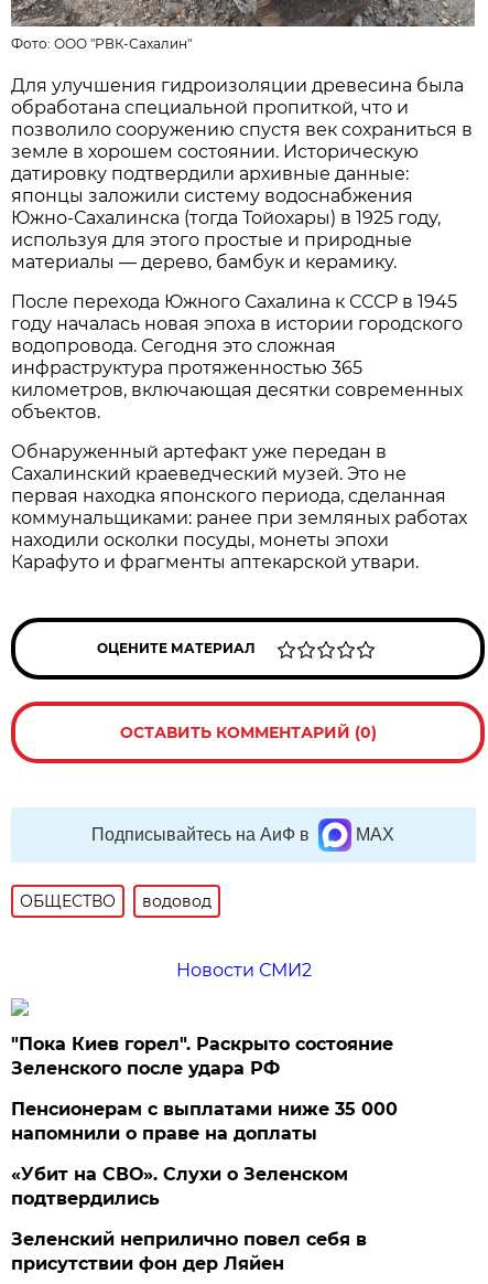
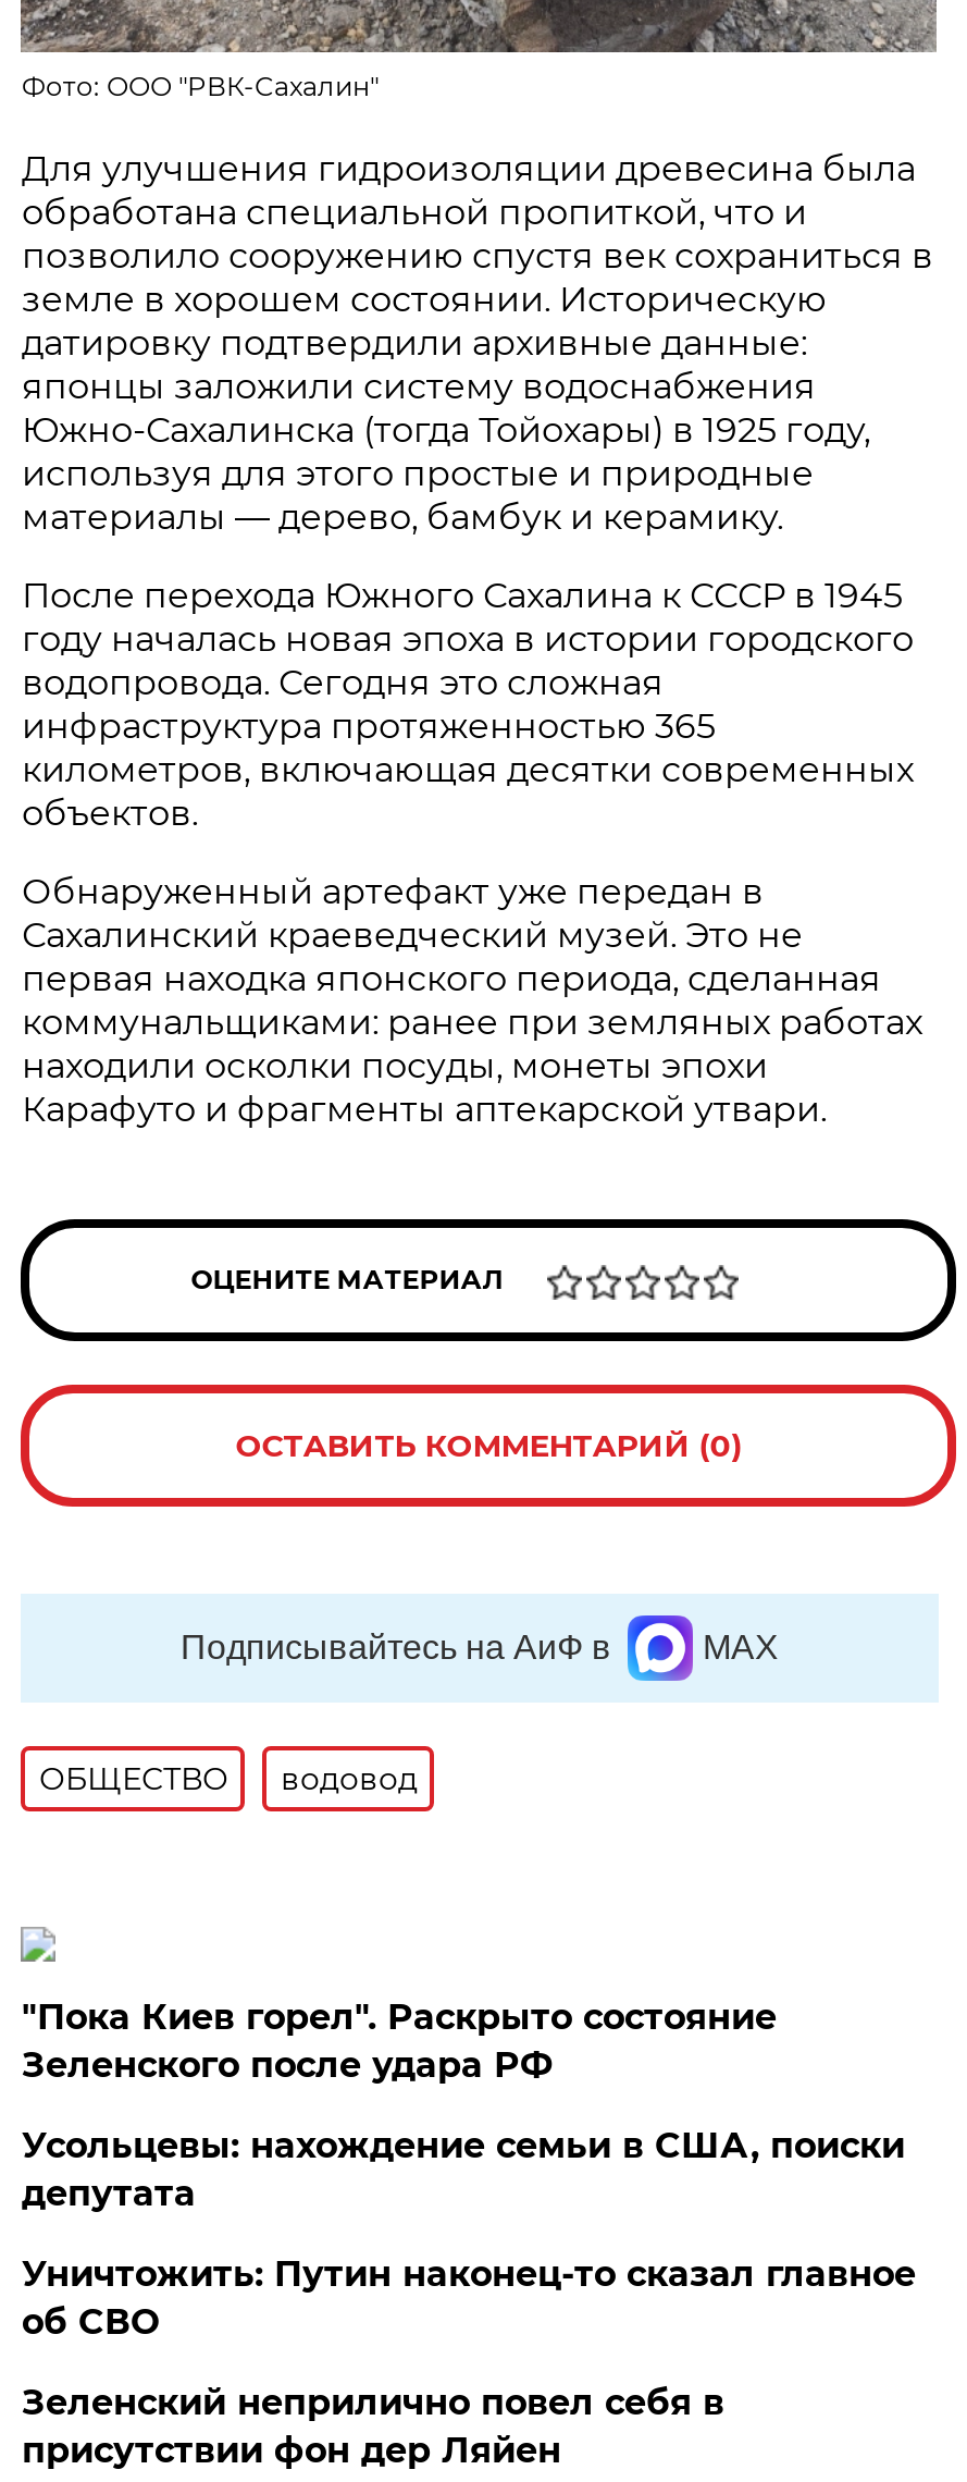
[176,960,311,981] Новости СМИ2 -> none
[11,1099,398,1144] Пенсионерам с выплатами ниже 35 000 | напомнили о праве на доплаты -> [22,2125,905,2214] Усольцевы: нахождение семьи в США, поиски | депутата
[11,1164,349,1209] «Убит на СВО». Слухи о Зеленском | подтвердились -> [22,2253,916,2343] Уничтожить: Путин наконец-то сказал главное | об СВО

